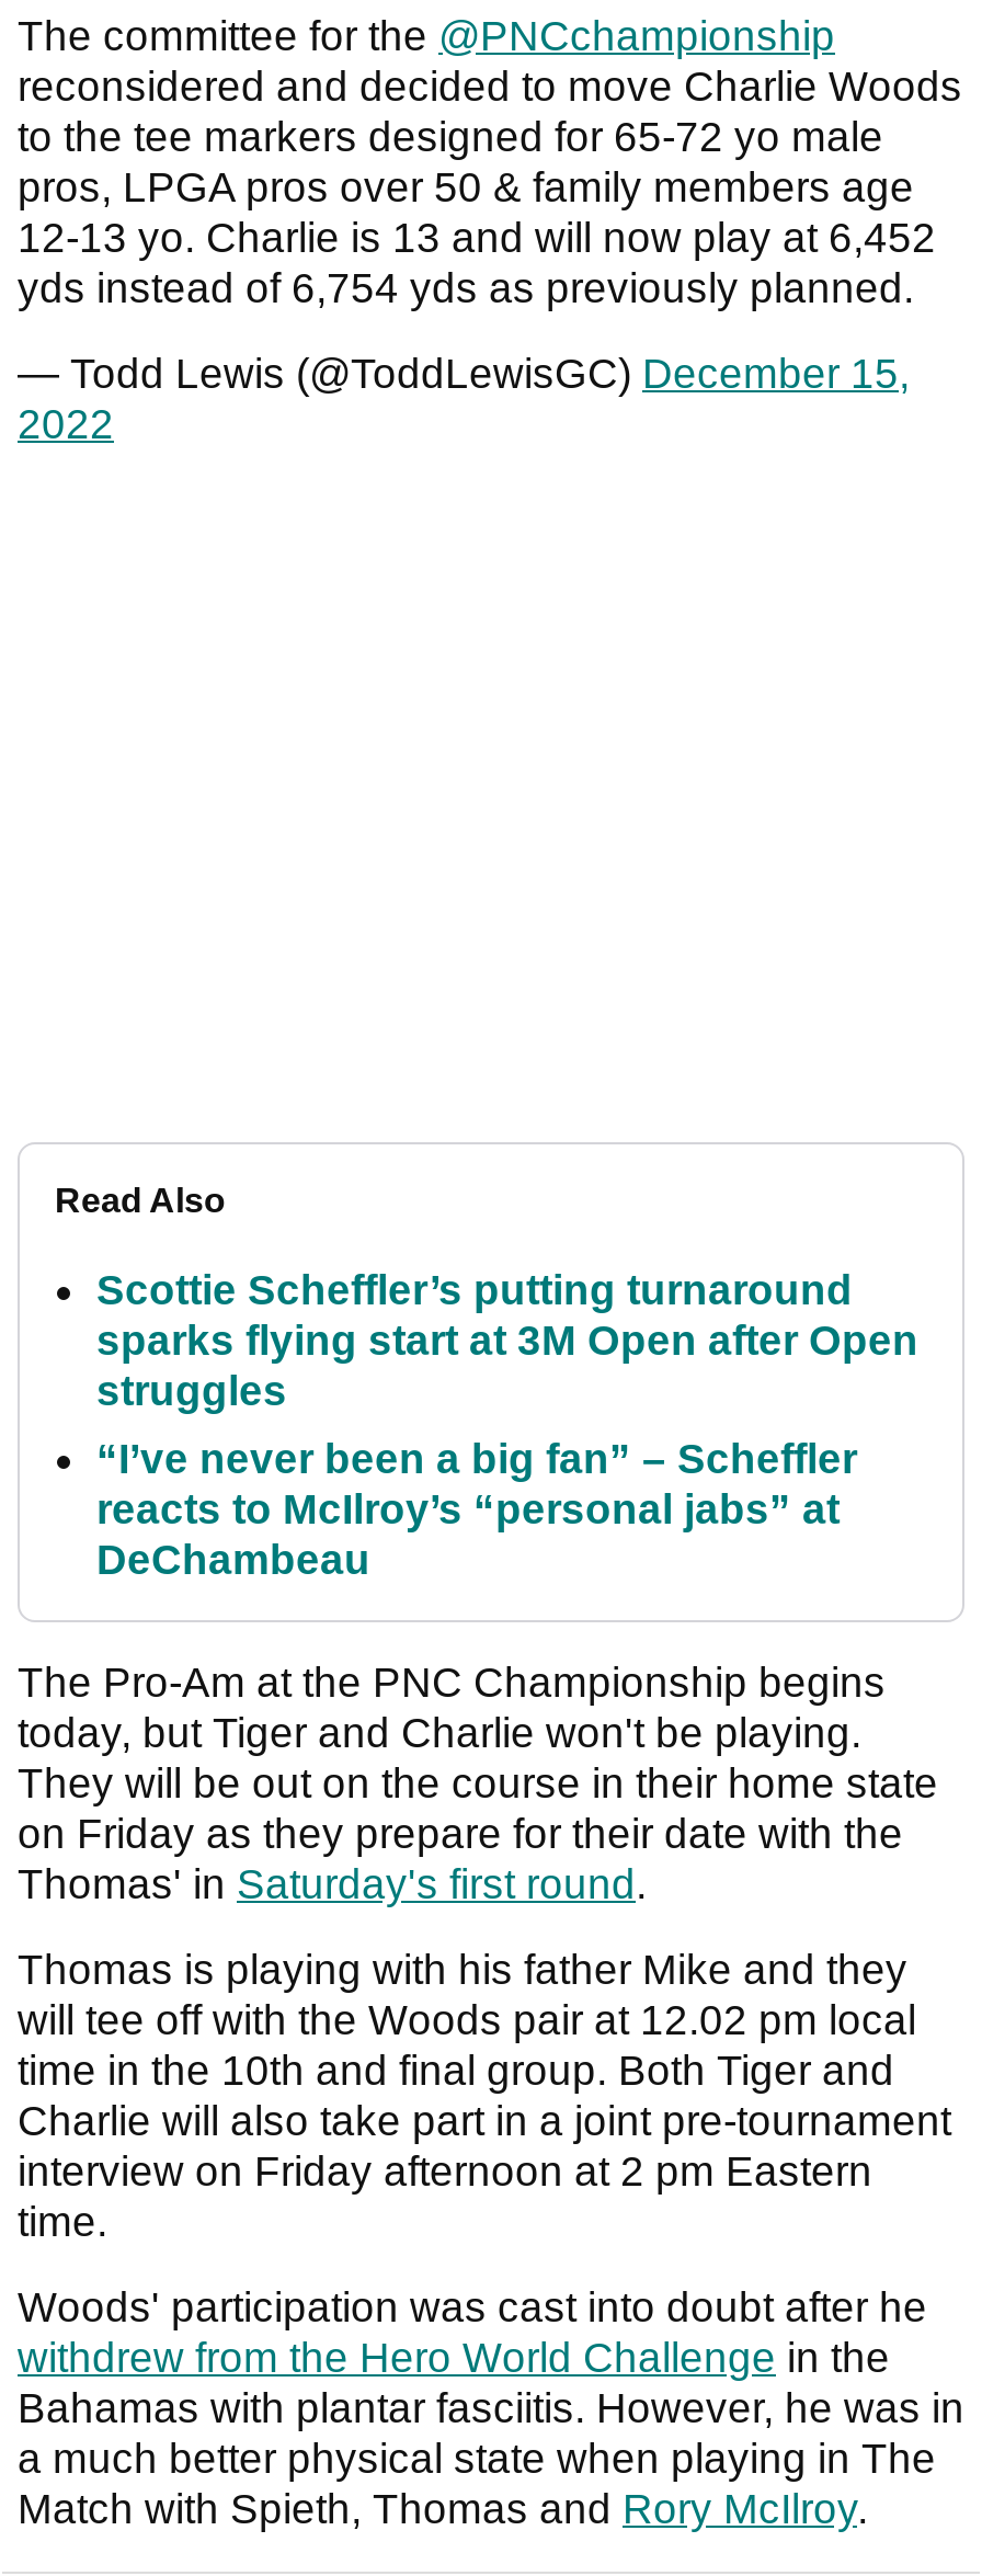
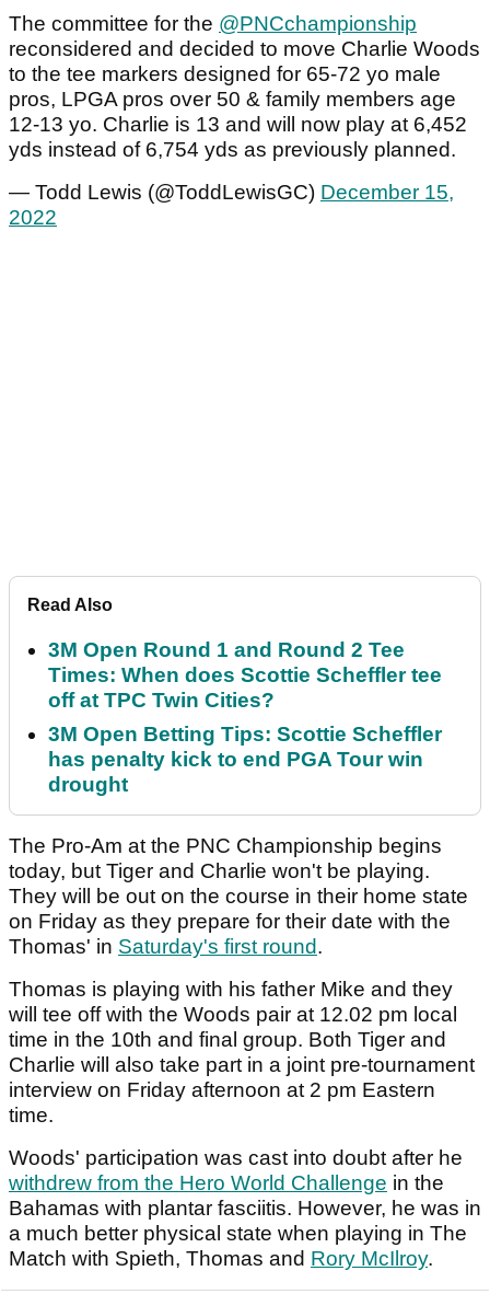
[96,1268,918,1415] Scottie Scheffler’s putting turnaround | sparks flying start at 3M Open after Open | struggles -> [48,639,442,712] 3M Open Round 1 and Round 2 Tee | Times: When does Scottie Scheffler tee | off at TPC Twin Cities?
[96,1437,857,1584] “I’ve never been a big fan” – Scheffler | reacts to McIlroy’s “personal jabs” at | DeChambeau -> [48,723,442,796] 3M Open Betting Tips: Scottie Scheffler | has penalty kick to end PGA Tour win | drought

